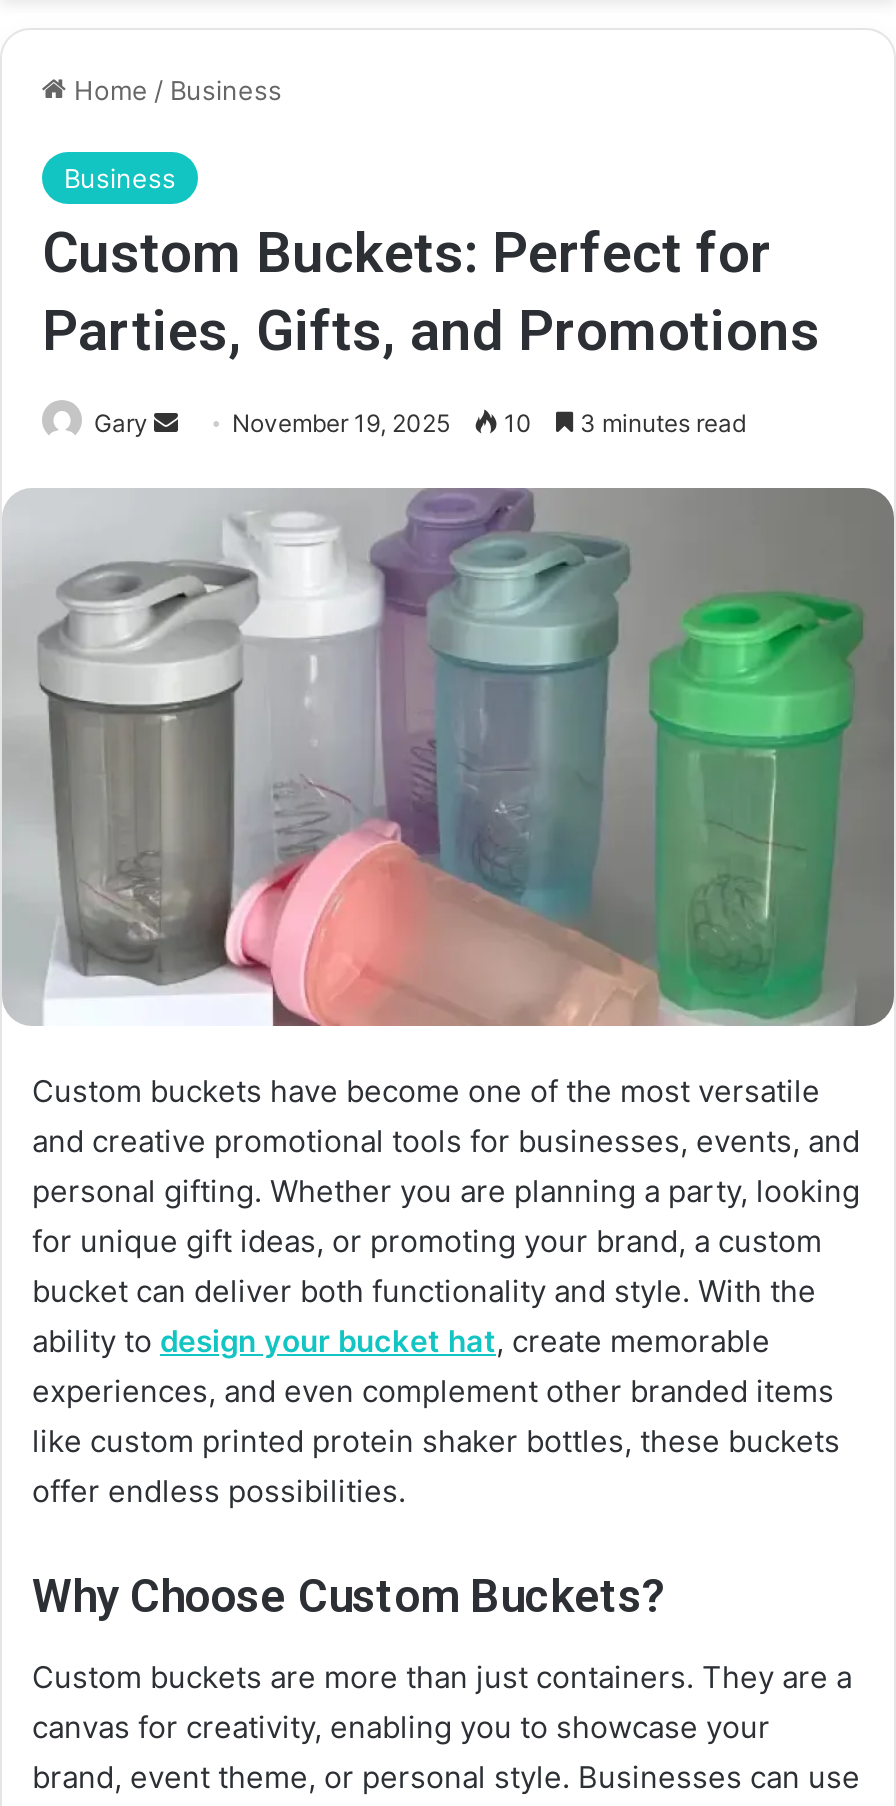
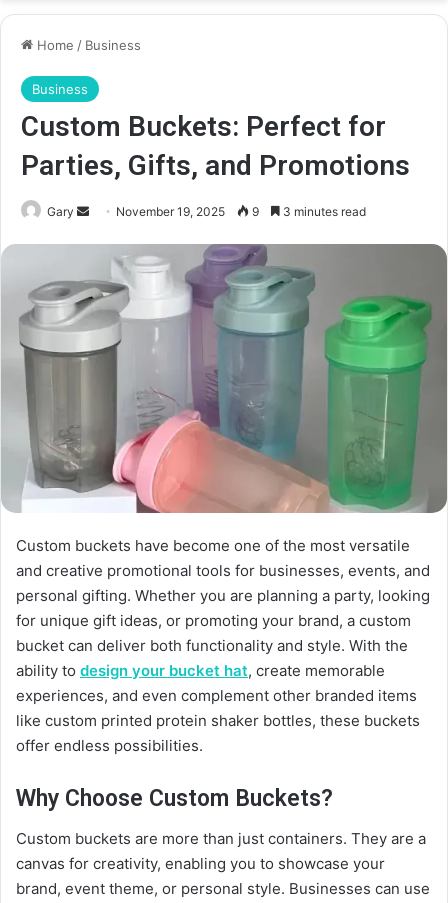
[498,408,532,438] 10 -> [249,204,259,219] 9

